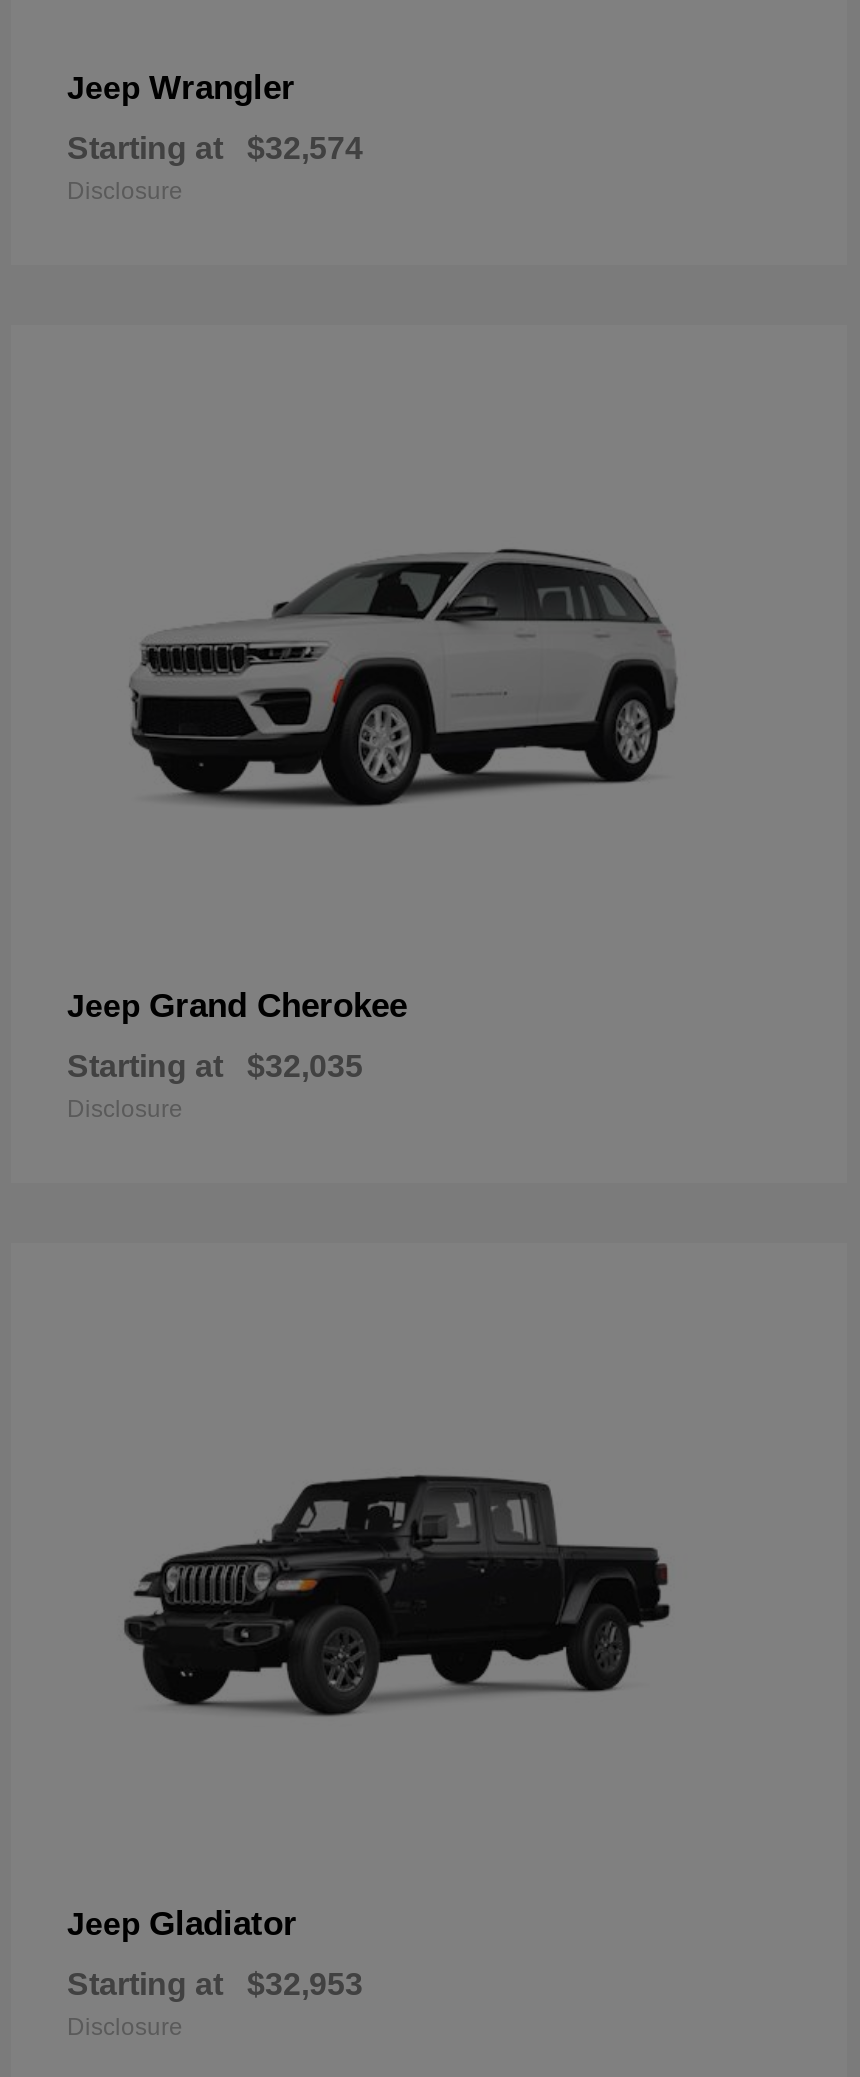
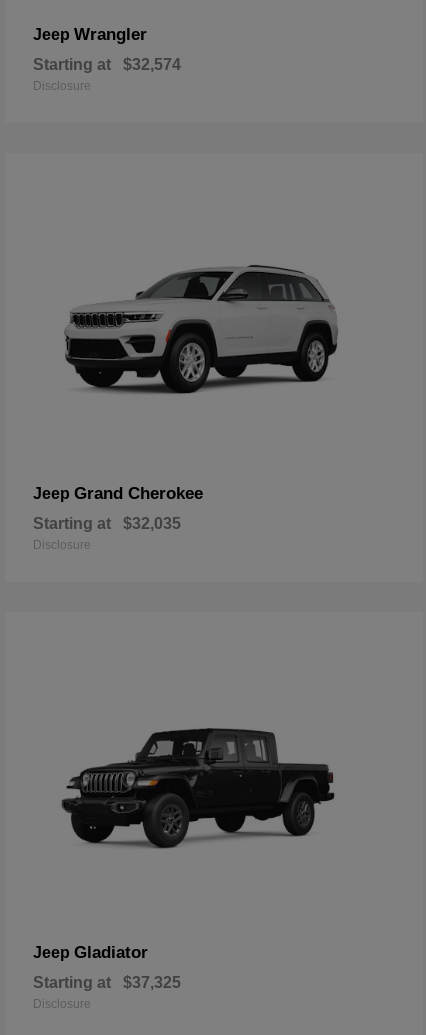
[67,1968,363,2002] Starting at $32,953 -> [33,974,181,991] Starting at $37,325

